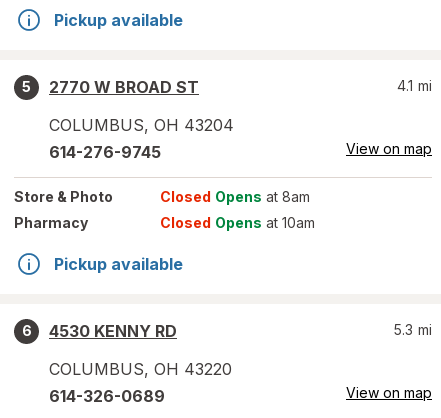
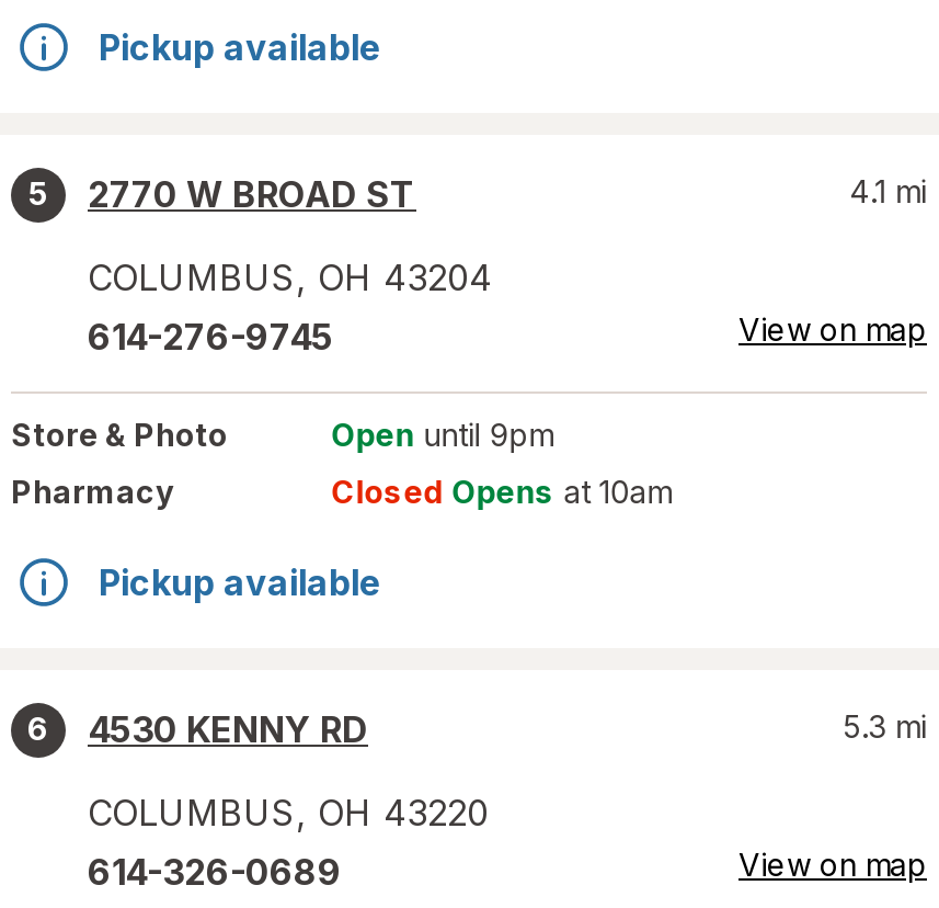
[160,188,310,205] Closed Opens at 8am -> [332,416,553,453] Open until 9pm

